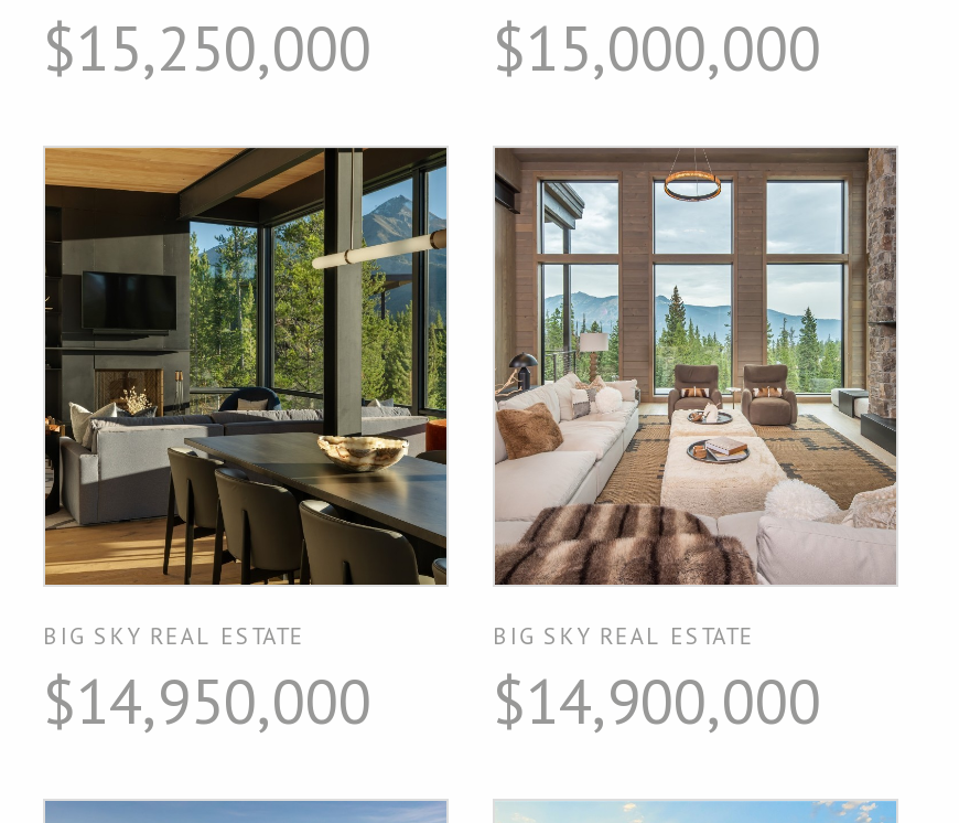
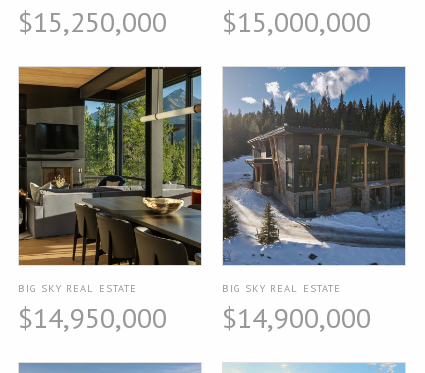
[493,146,898,587] [image] -> [223,66,406,266] [image]

